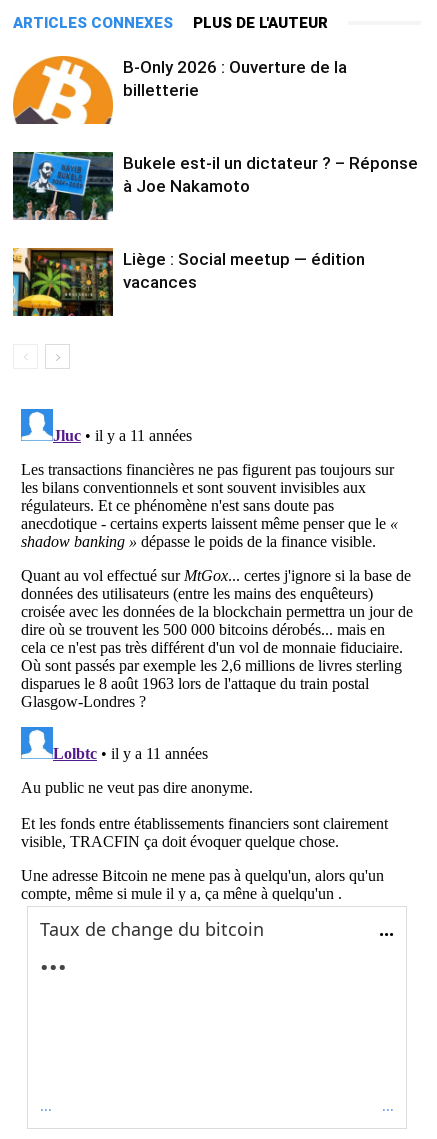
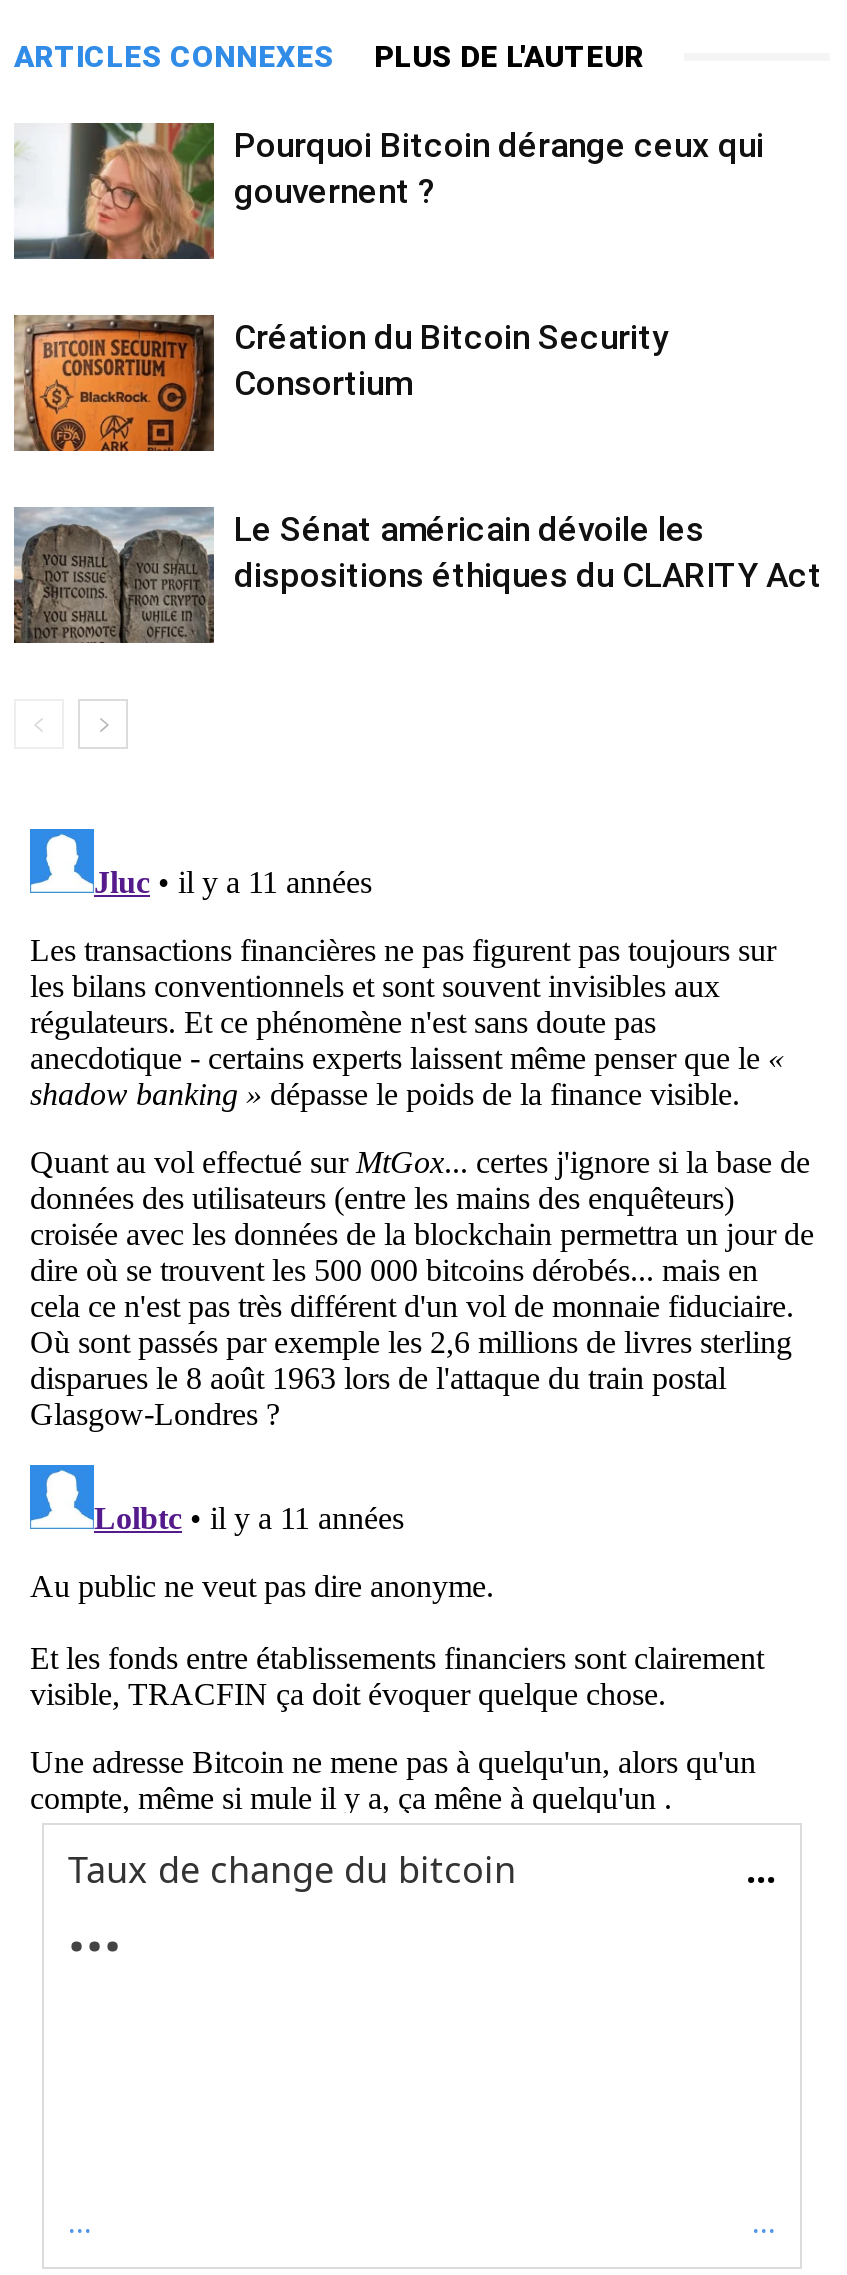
[12,55,347,125] [image] | B-Only 2026 : Ouverture de la | billetterie -> [12,121,764,261] [image] | Pourquoi Bitcoin dérange ceux qui | gouvernent ?
[12,151,418,221] [image] | Bukele est-il un dictateur ? – Réponse | à Joe Nakamoto -> [12,313,668,453] [image] | Création du Bitcoin Security | Consortium
[12,247,365,317] [image] | Liège : Social meetup — édition | vacances -> [12,505,822,645] [image] | Le Sénat américain dévoile les | dispositions éthiques du CLARITY Act

